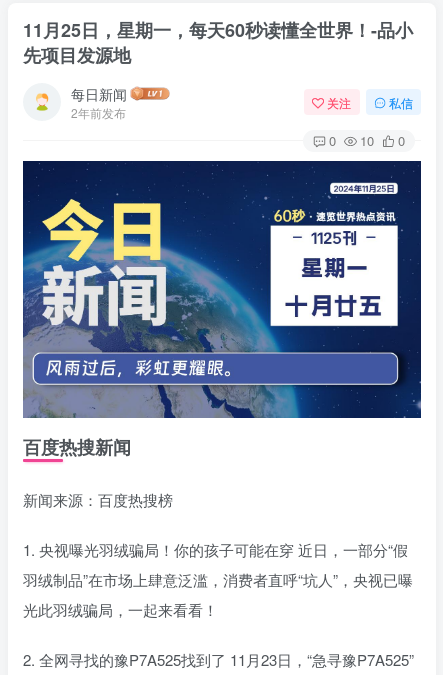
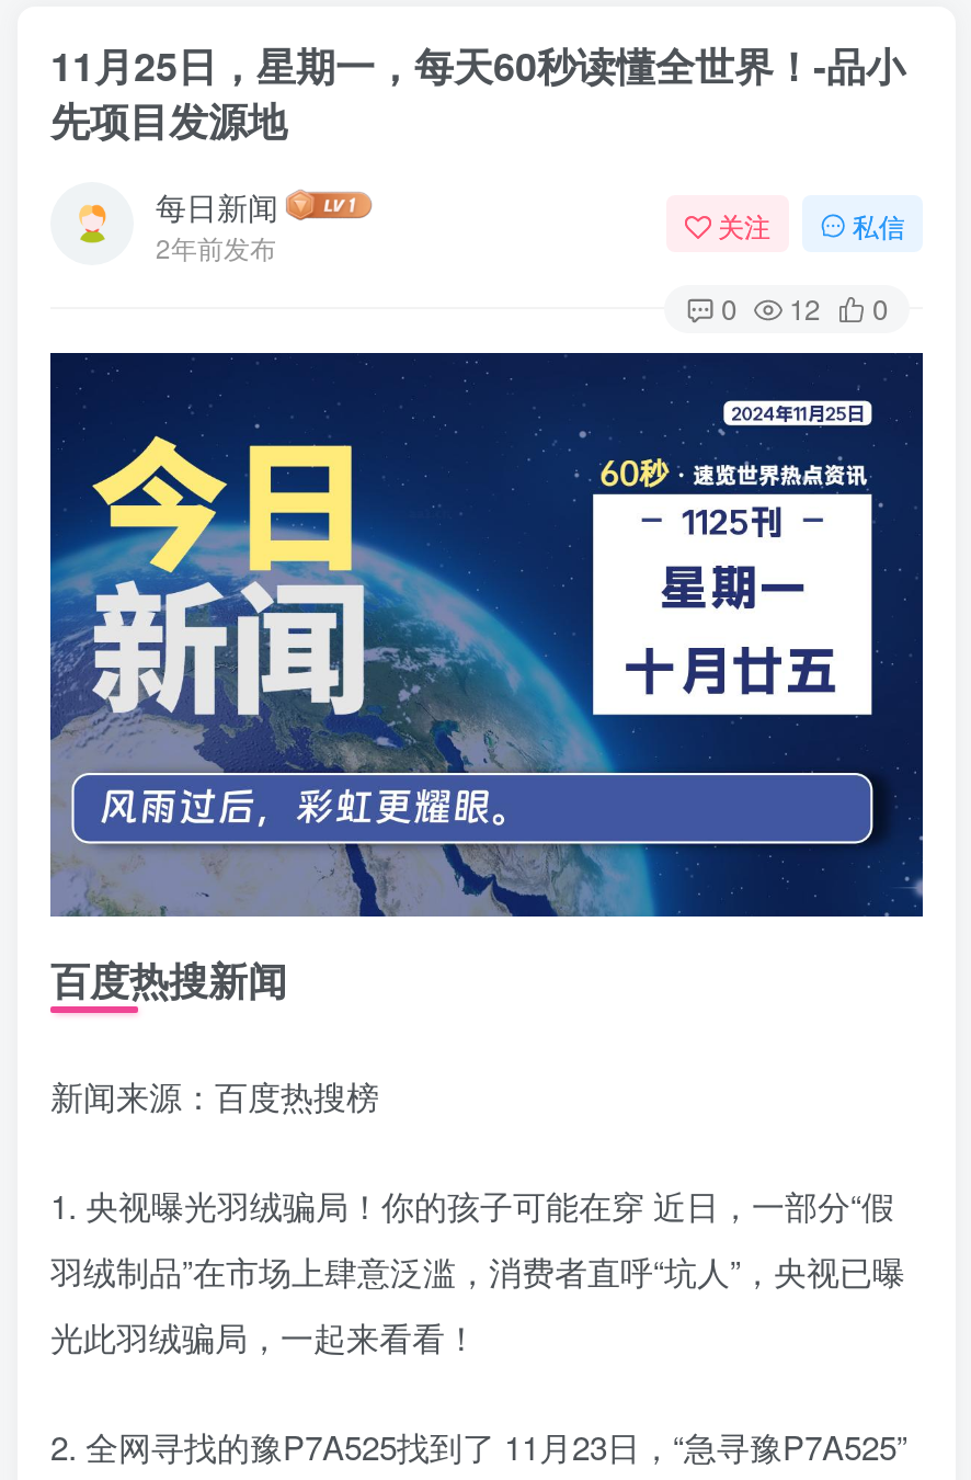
[329,131,405,150] 0 10 0 -> [721,287,888,329] 0 12 0

